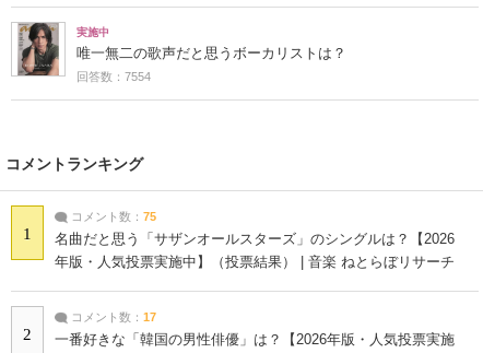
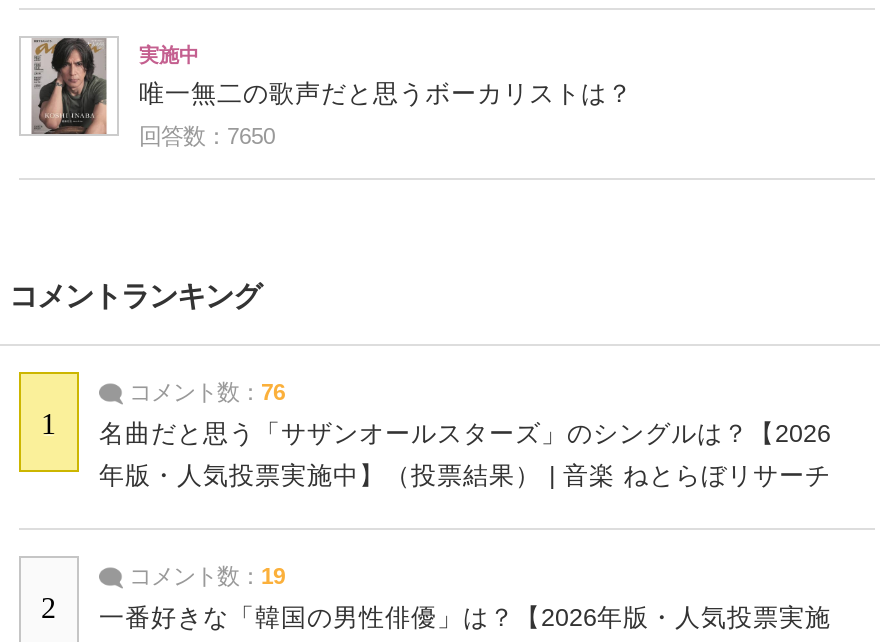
[76,70,151,83] 回答数：7554 -> [139,124,275,148] 回答数：7650
[68,210,156,223] コメント数：75 -> [123,380,285,404] コメント数：76
[68,310,156,323] コメント数：17 -> [123,564,285,588] コメント数：19

